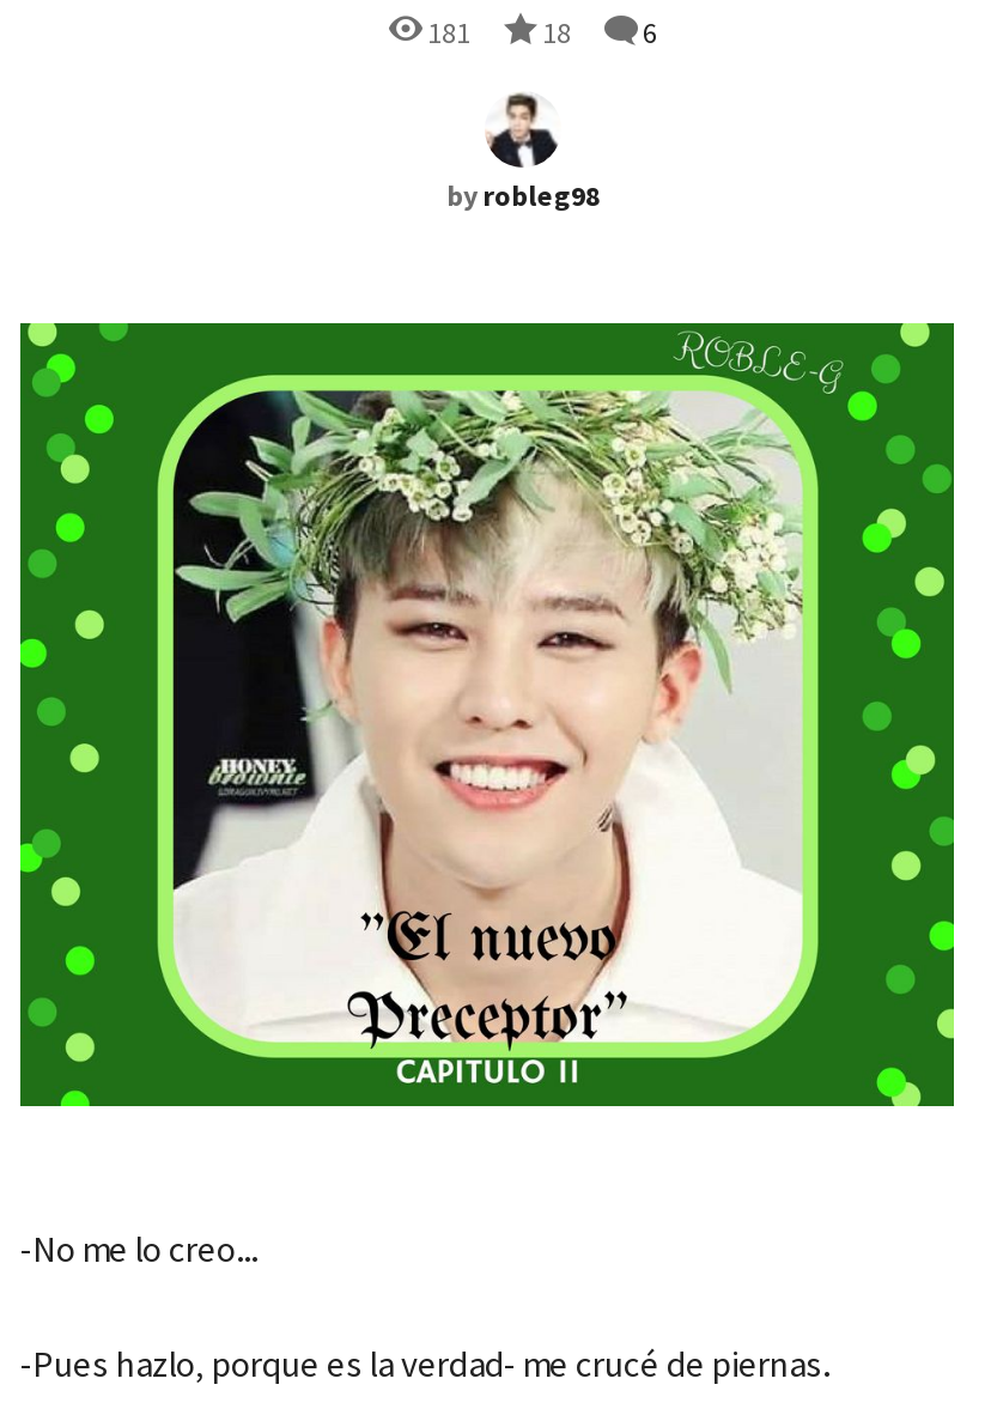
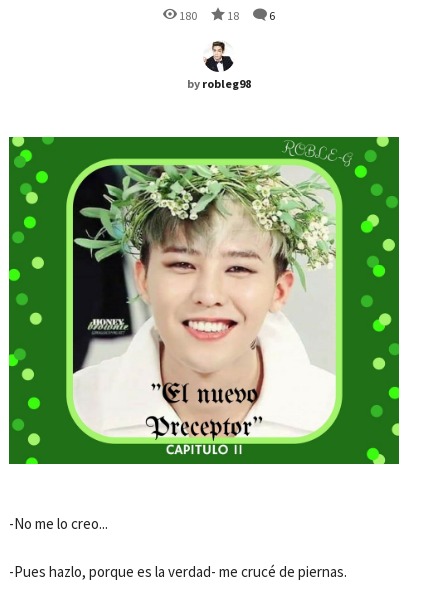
[422,14,657,50] 181 18 6 -> [177,8,275,23] 180 18 6

